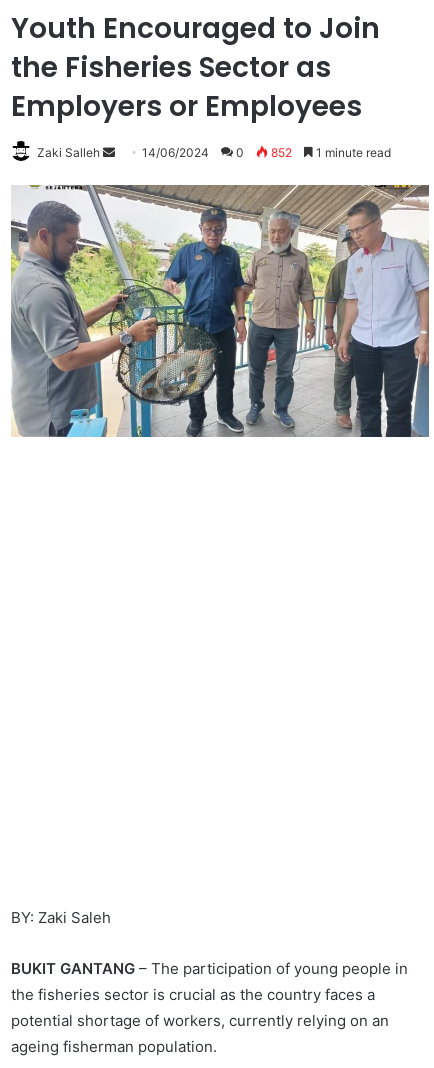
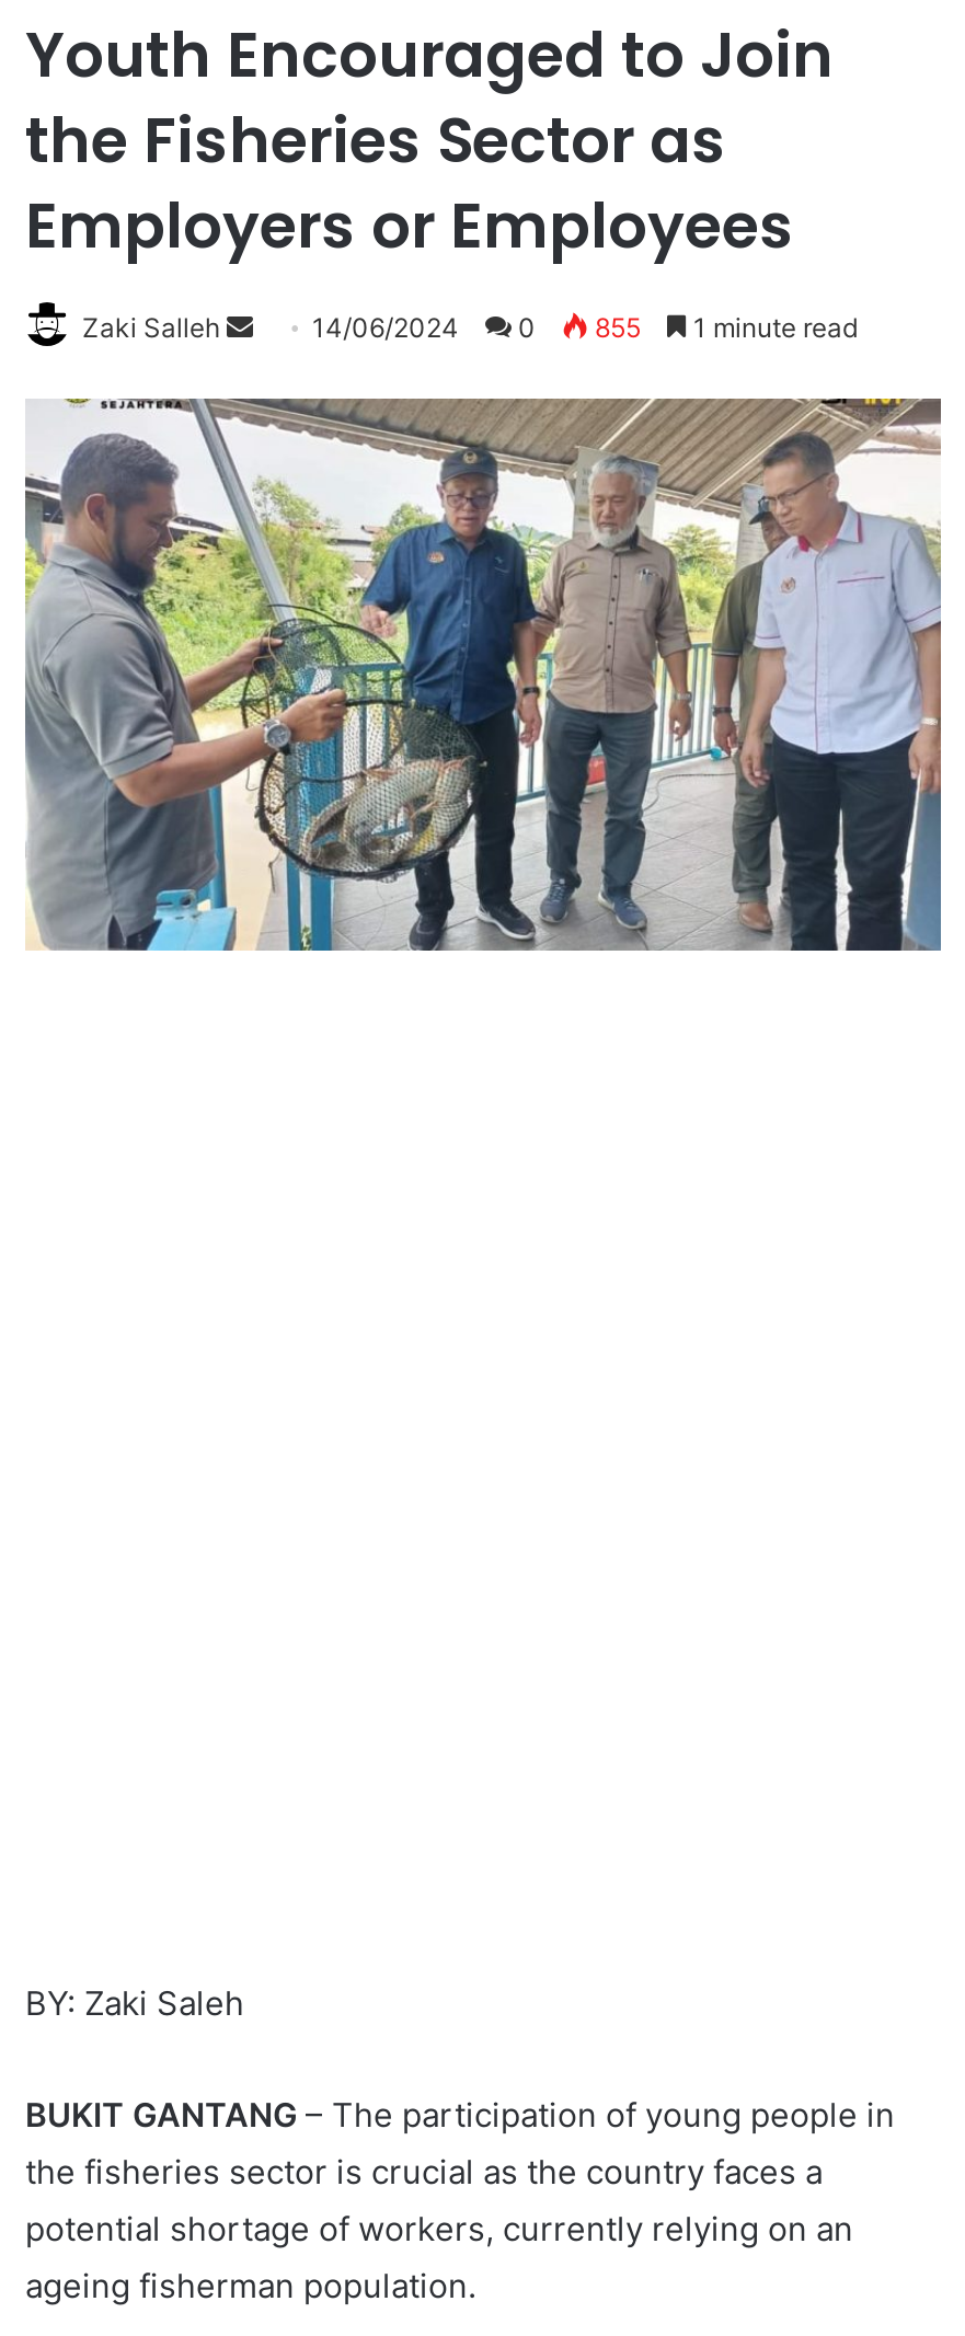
[268,145,292,160] 852 -> [588,311,641,343] 855

